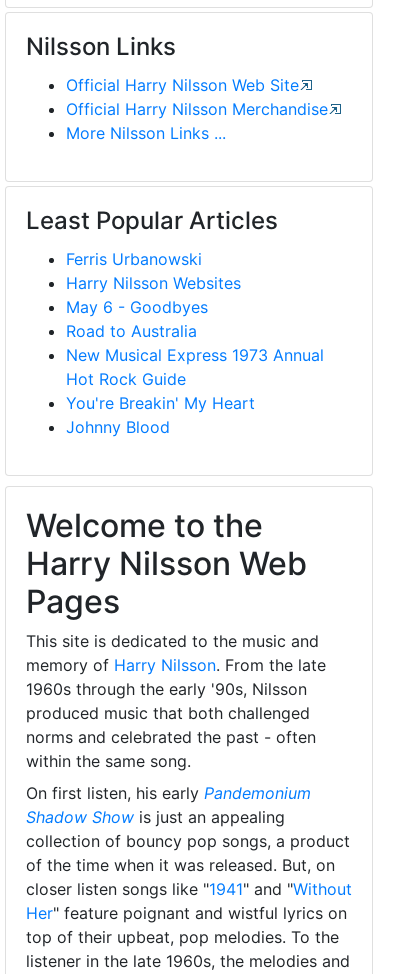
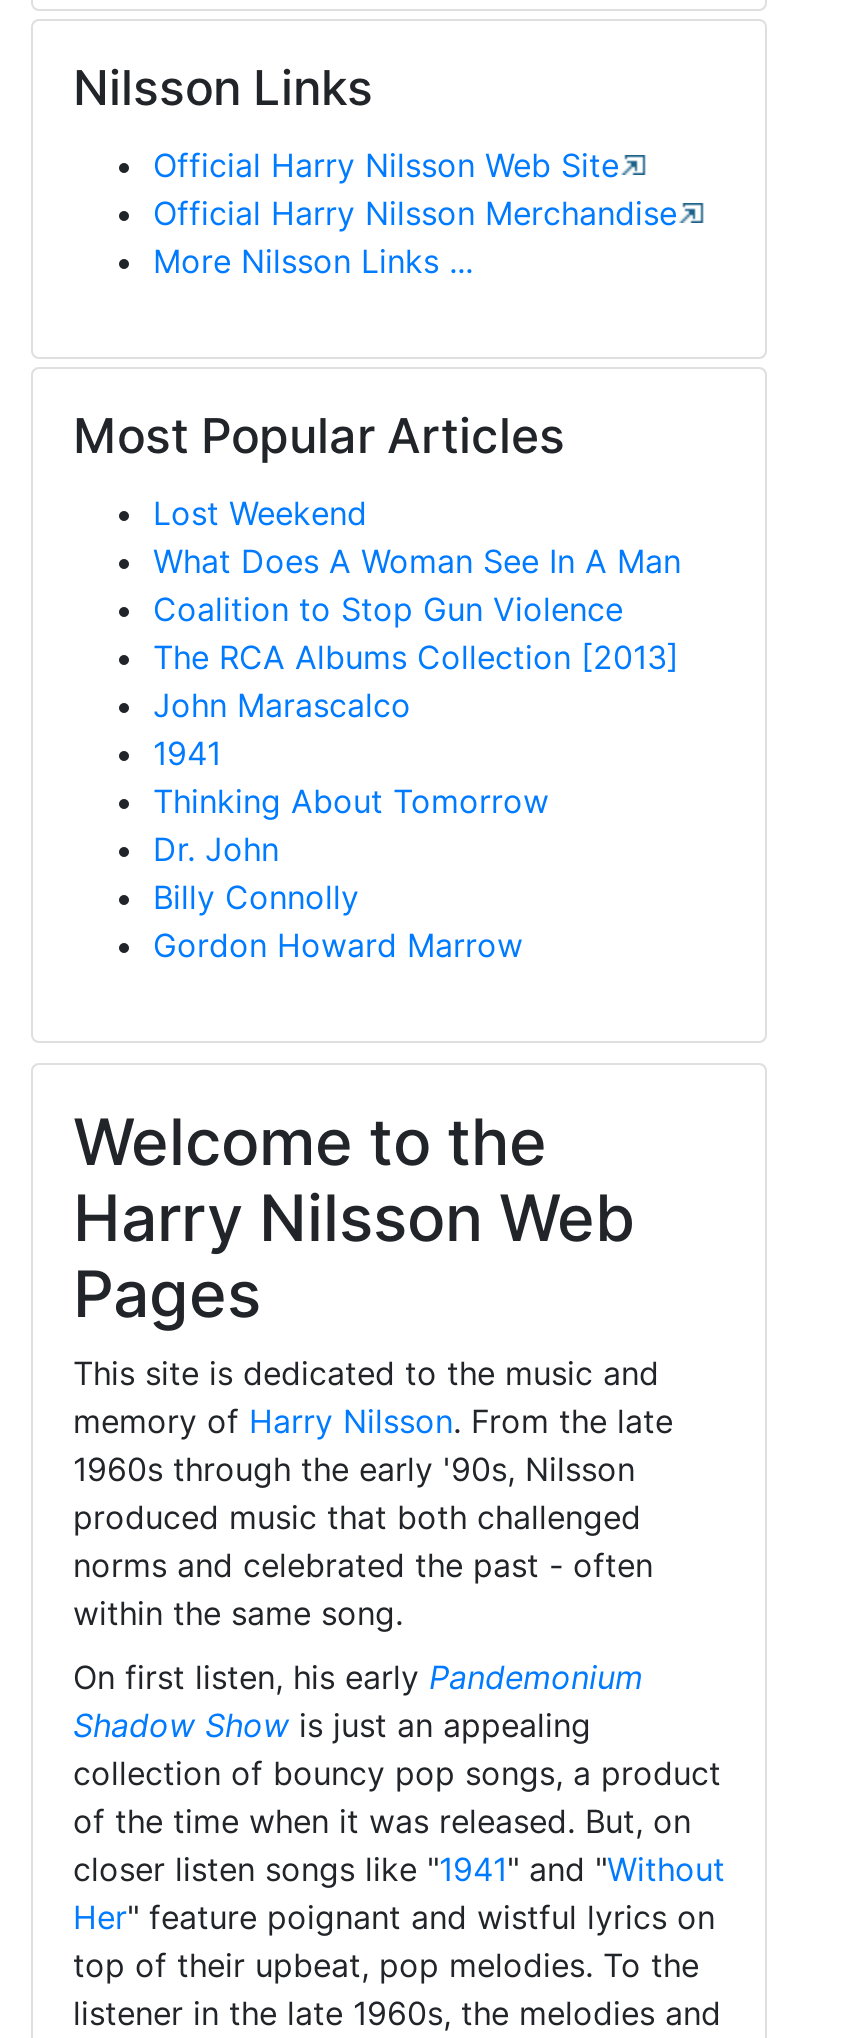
[26,206,278,235] Least Popular Articles -> [73,407,565,465] Most Popular Articles
[66,249,324,437] Ferris Urbanowski | Harry Nilsson Websites | May 6 - Goodbyes | Road to Australia | New Musical Express 1973 Annual | Hot Rock Guide | You're Breakin' My Heart | Johnny Blood -> [153,493,681,965] Lost Weekend | What Does A Woman See In A Man | Coalition to Stop Gun Violence | The RCA Albums Collection [2013] | John Marascalco | 1941 | Thinking About Tomorrow | Dr. John | Billy Connolly | Gordon Howard Marrow

